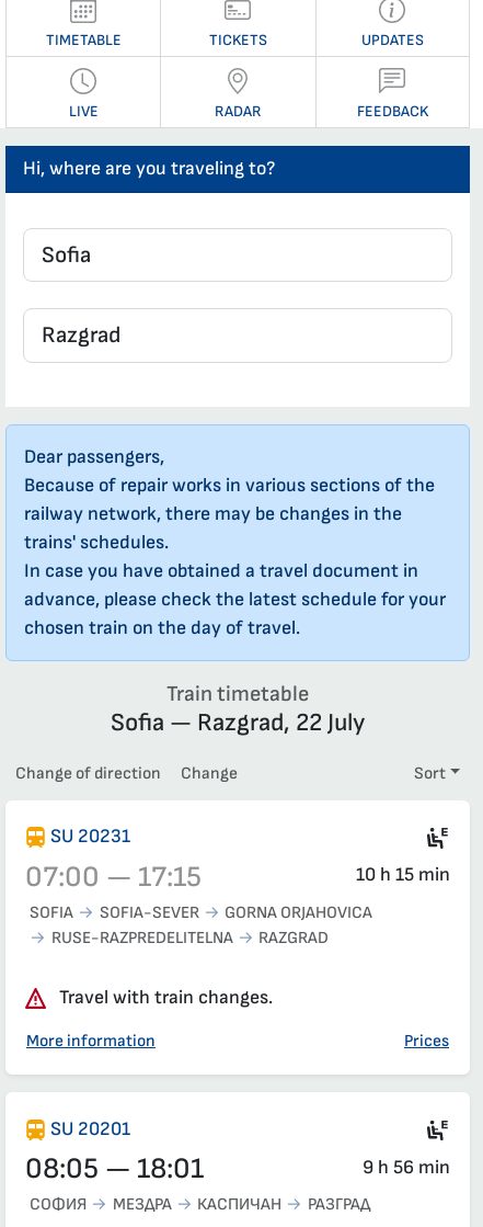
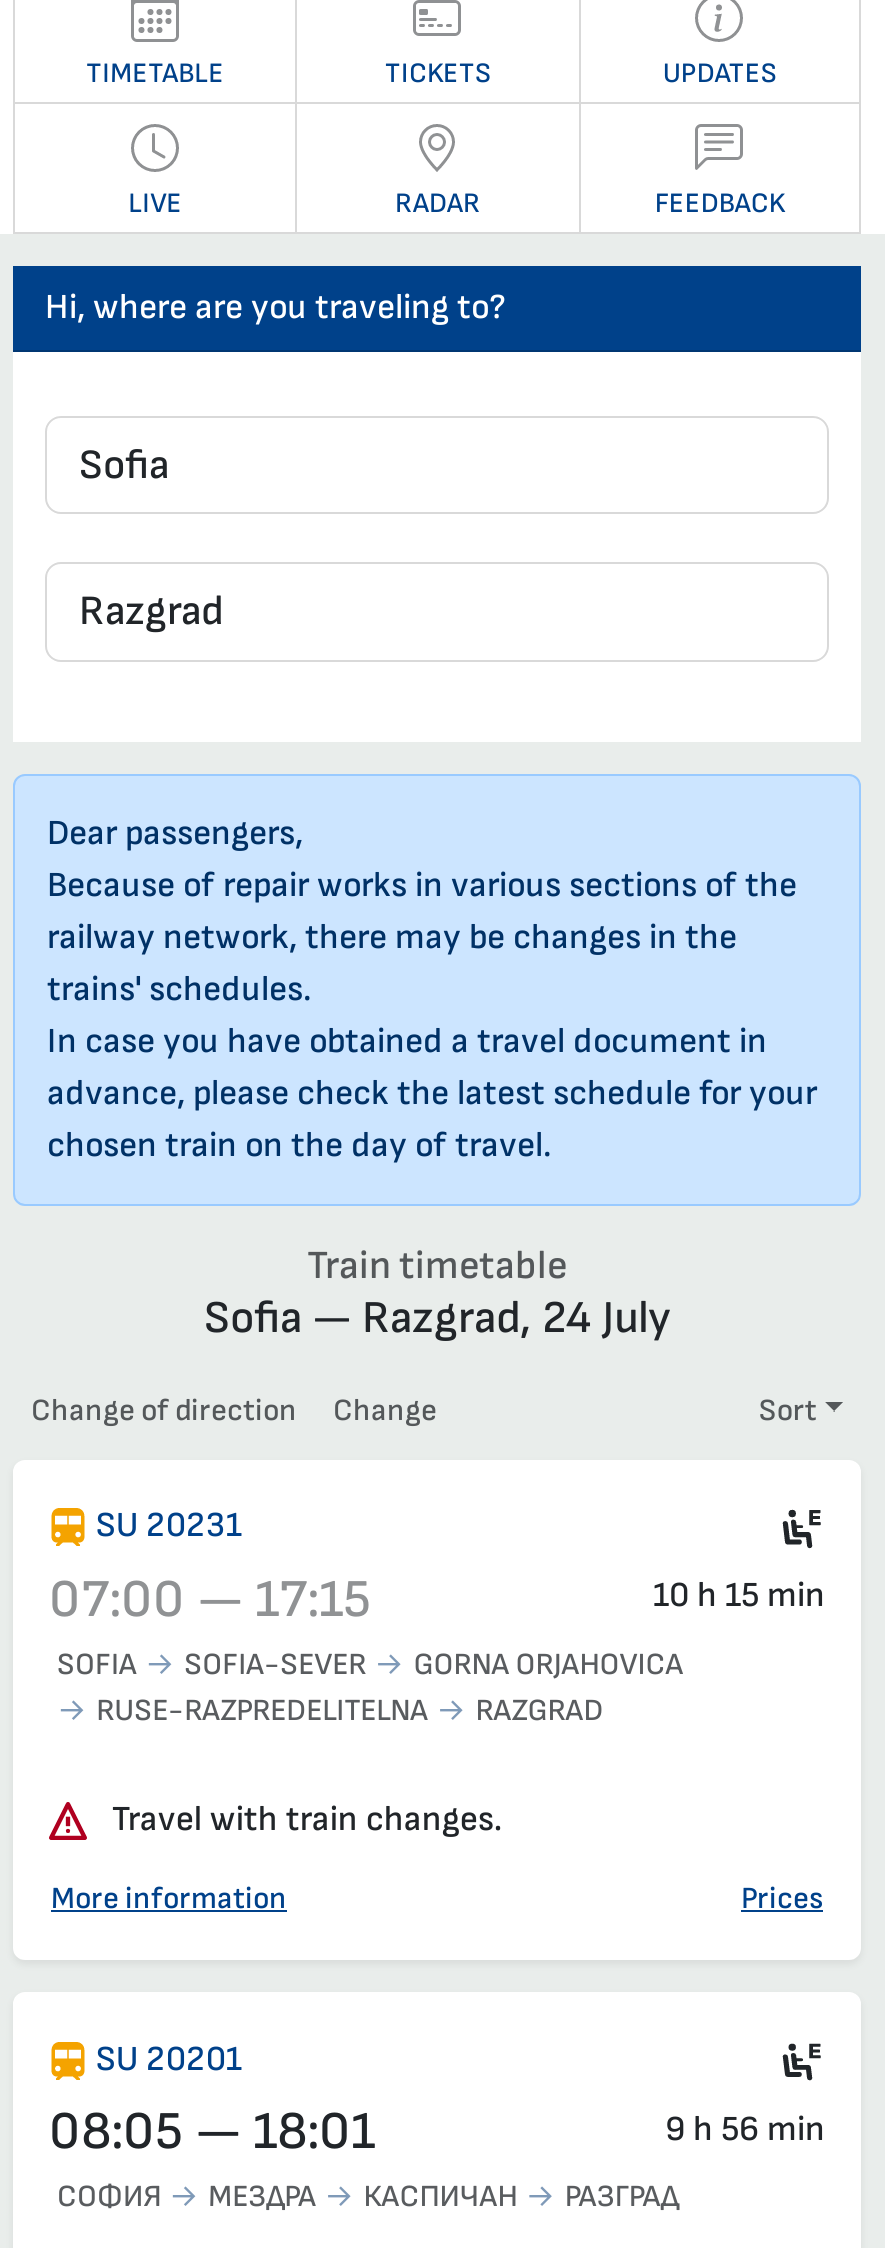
[111,707,365,737] Sofia — Razgrad, 22 July -> [204,1289,670,1345] Sofia — Razgrad, 24 July

